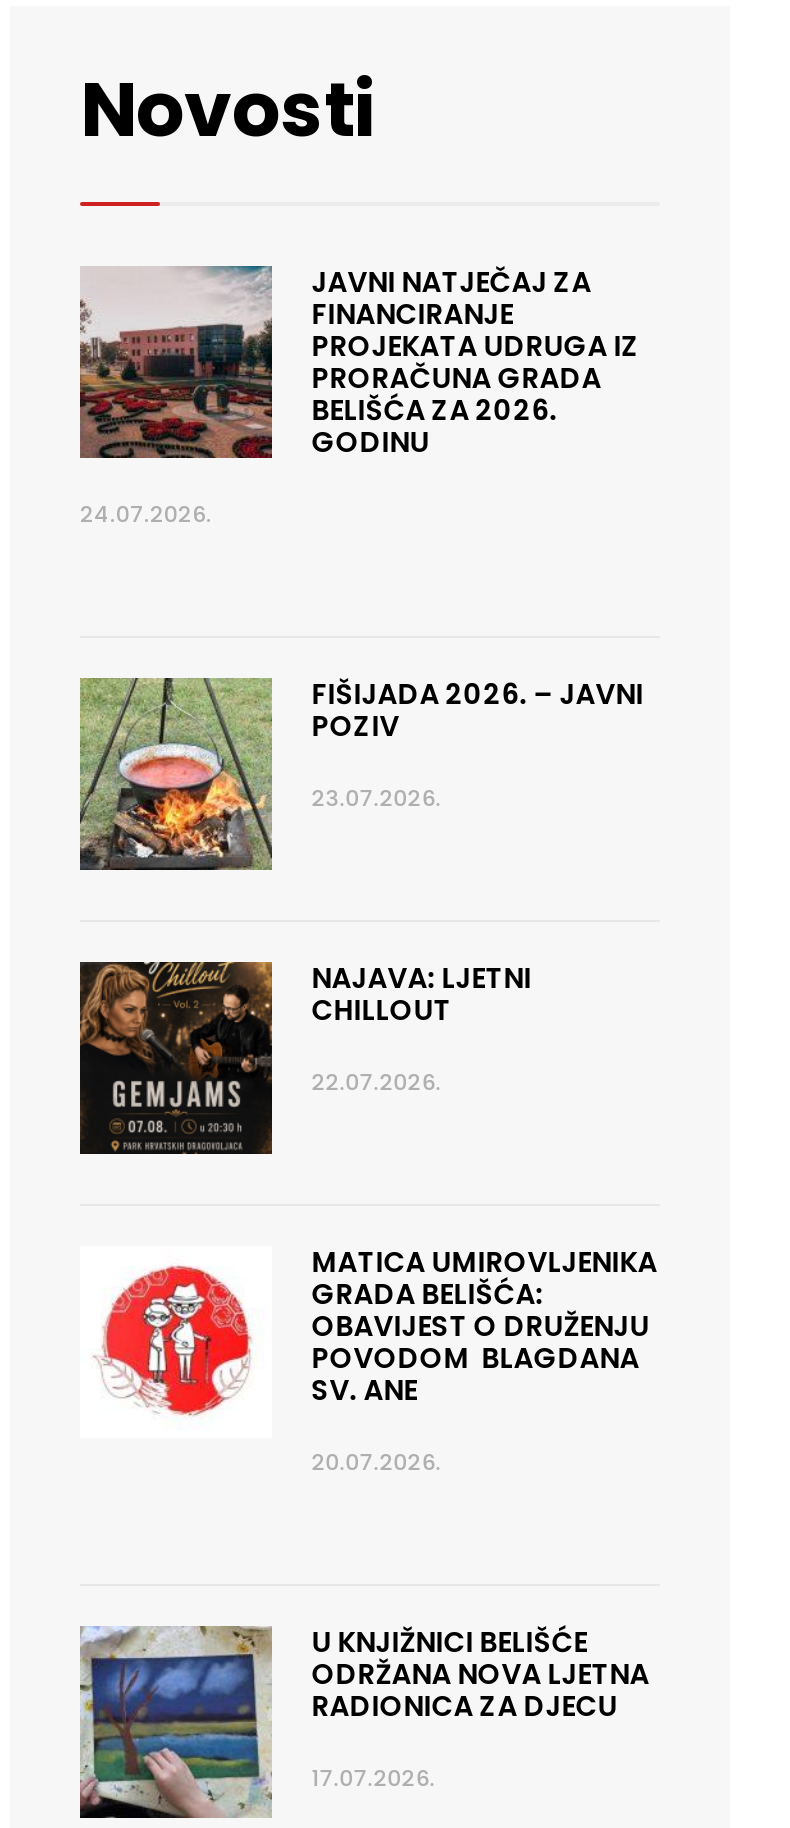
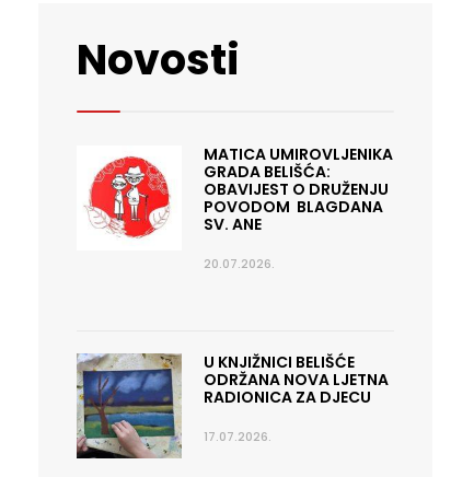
[78,263,639,531] [image] | JAVNI NATJEČAJ ZA | FINANCIRANJE | PROJEKATA UDRUGA IZ | PRORAČUNA GRADA | BELIŠĆA ZA 2026. | GODINU | 24.07.2026. -> none
[78,675,643,872] [image] | FIŠIJADA 2026. – JAVNI | POZIV | 23.07.2026. -> none
[78,959,531,1156] [image] | NAJAVA: LJETNI | CHILLOUT | 22.07.2026. -> none

